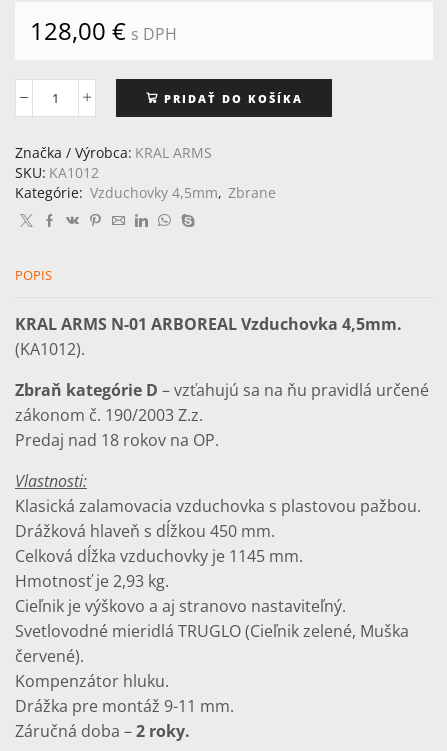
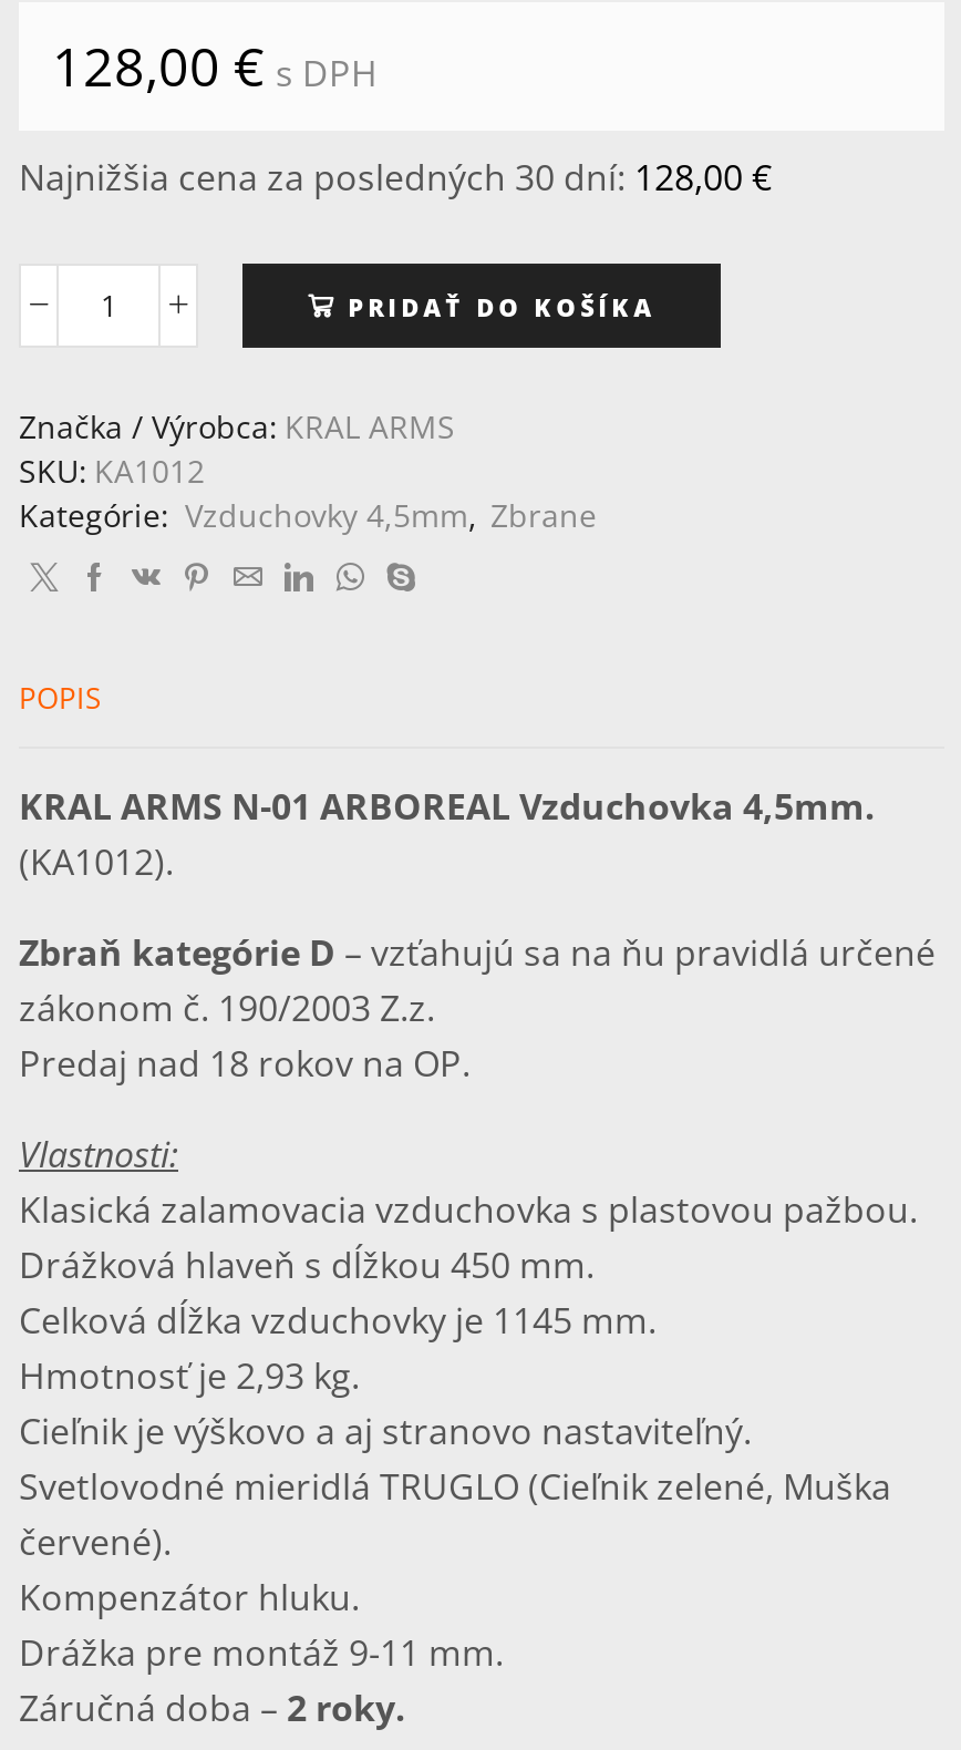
none -> [19,154,772,202] Najnižšia cena za posledných 30 dní: 128,00 €

